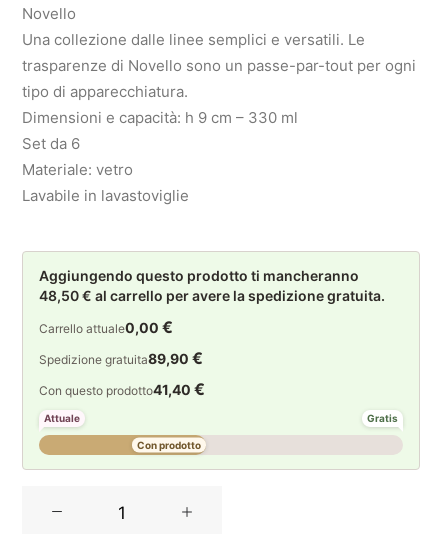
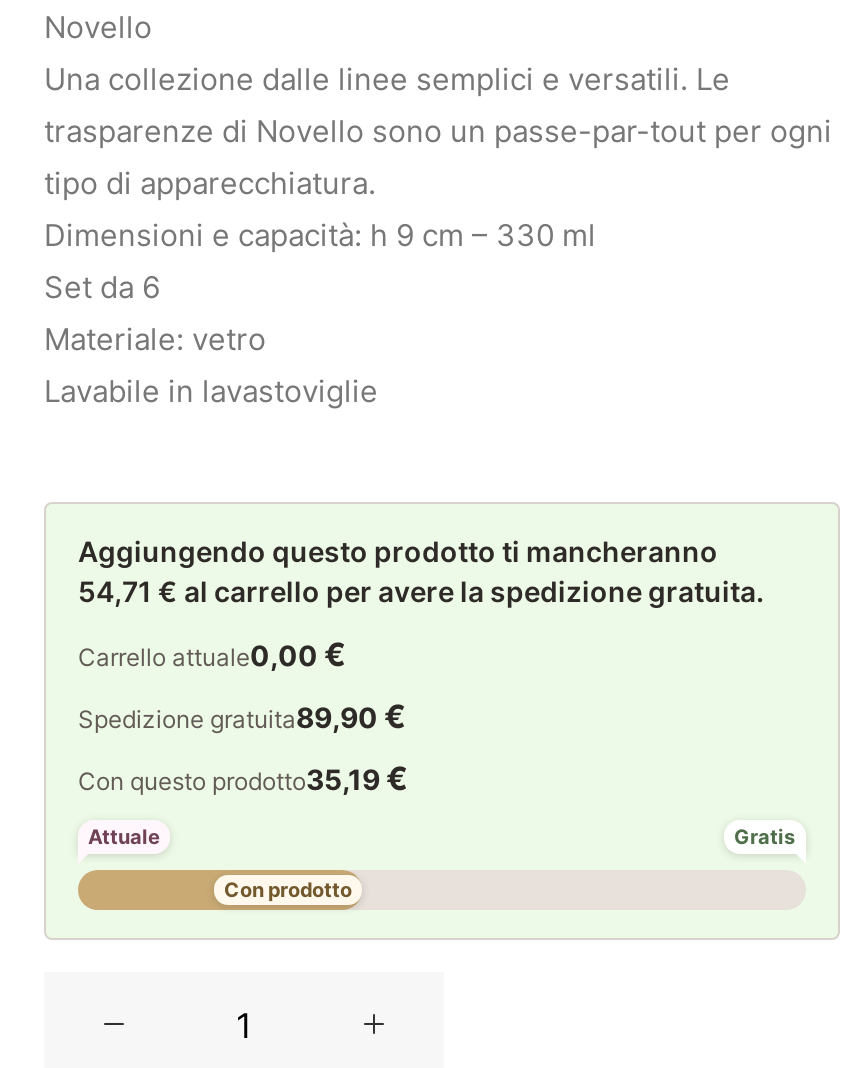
[39,287,385,304] 48,50 € al carrello per avere la spedizione gratuita. -> [78,574,764,608] 54,71 € al carrello per avere la spedizione gratuita.
[39,379,205,399] Con questo prodotto41,40 € -> [78,758,408,798] Con questo prodotto35,19 €

